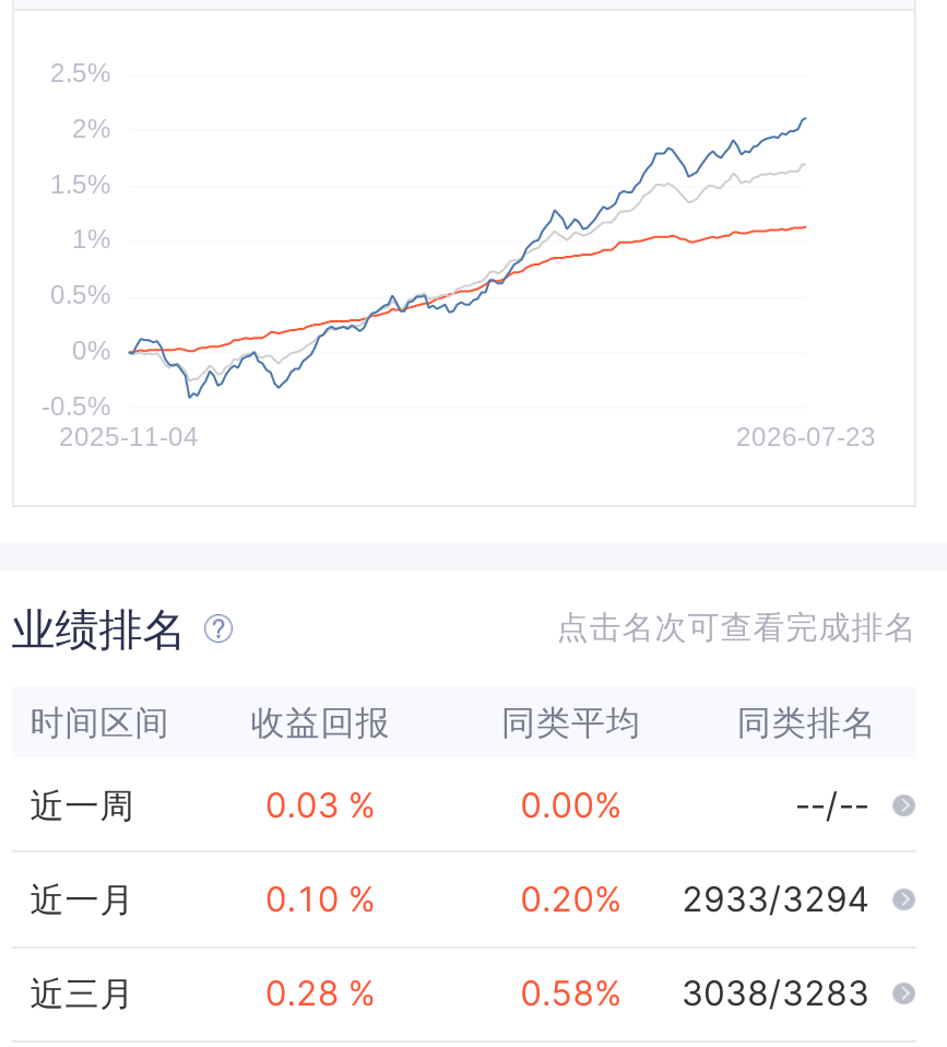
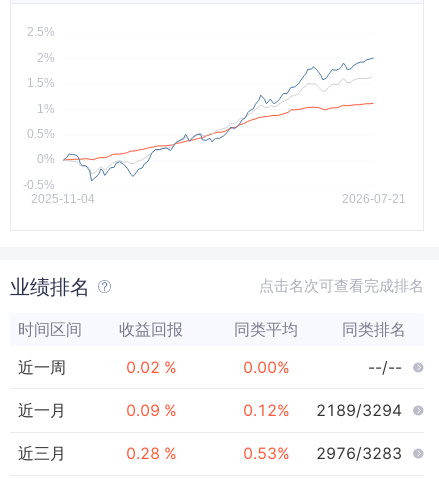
[265,784,376,826] 0.03% -> [126,358,177,377] 0.02%
[265,878,376,920] 0.10% -> [126,401,177,420] 0.09%
[520,878,623,920] 0.20% -> [242,401,289,420] 0.12%
[681,878,869,920] 2933/3294 -> [316,401,402,420] 2189/3294
[520,973,623,1014] 0.58% -> [242,444,289,463] 0.53%
[681,973,869,1014] 3038/3283 -> [316,444,402,463] 2976/3283

